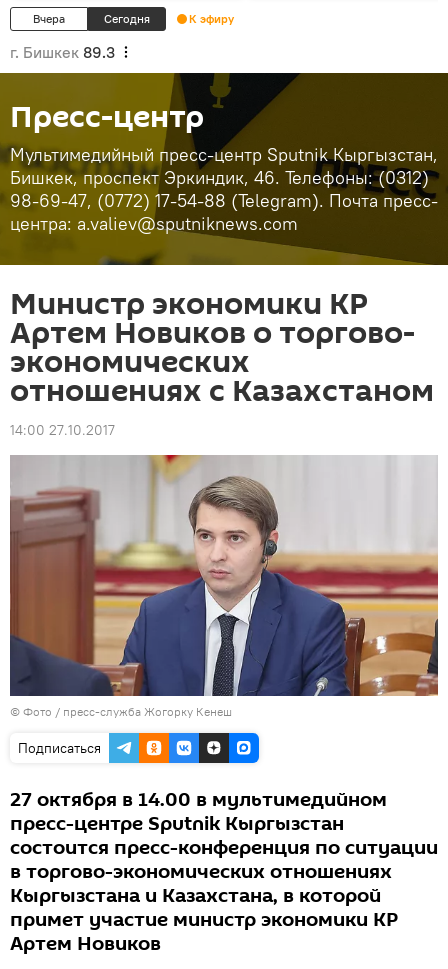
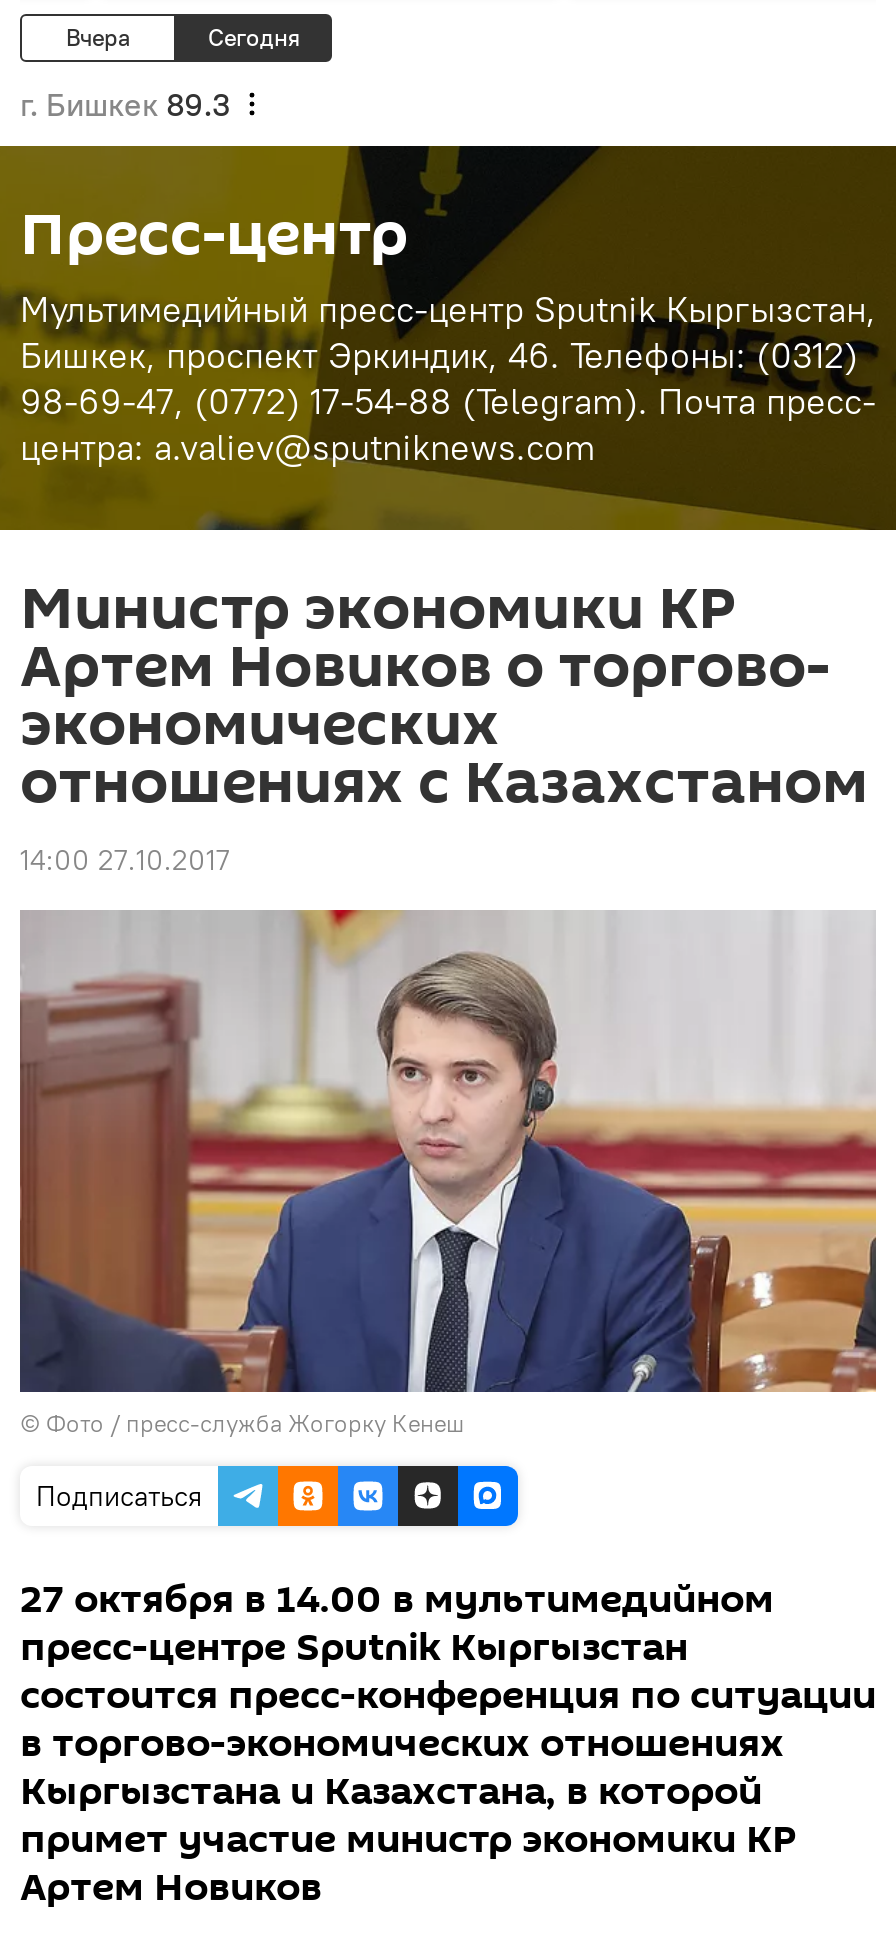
[189,11,234,26] К эфиру -> none

